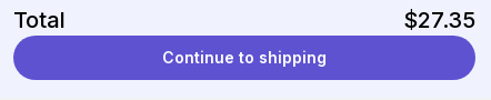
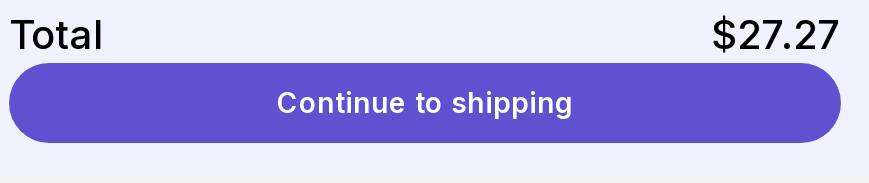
[403,7,475,33] $27.35 -> [711,11,841,59] $27.27

